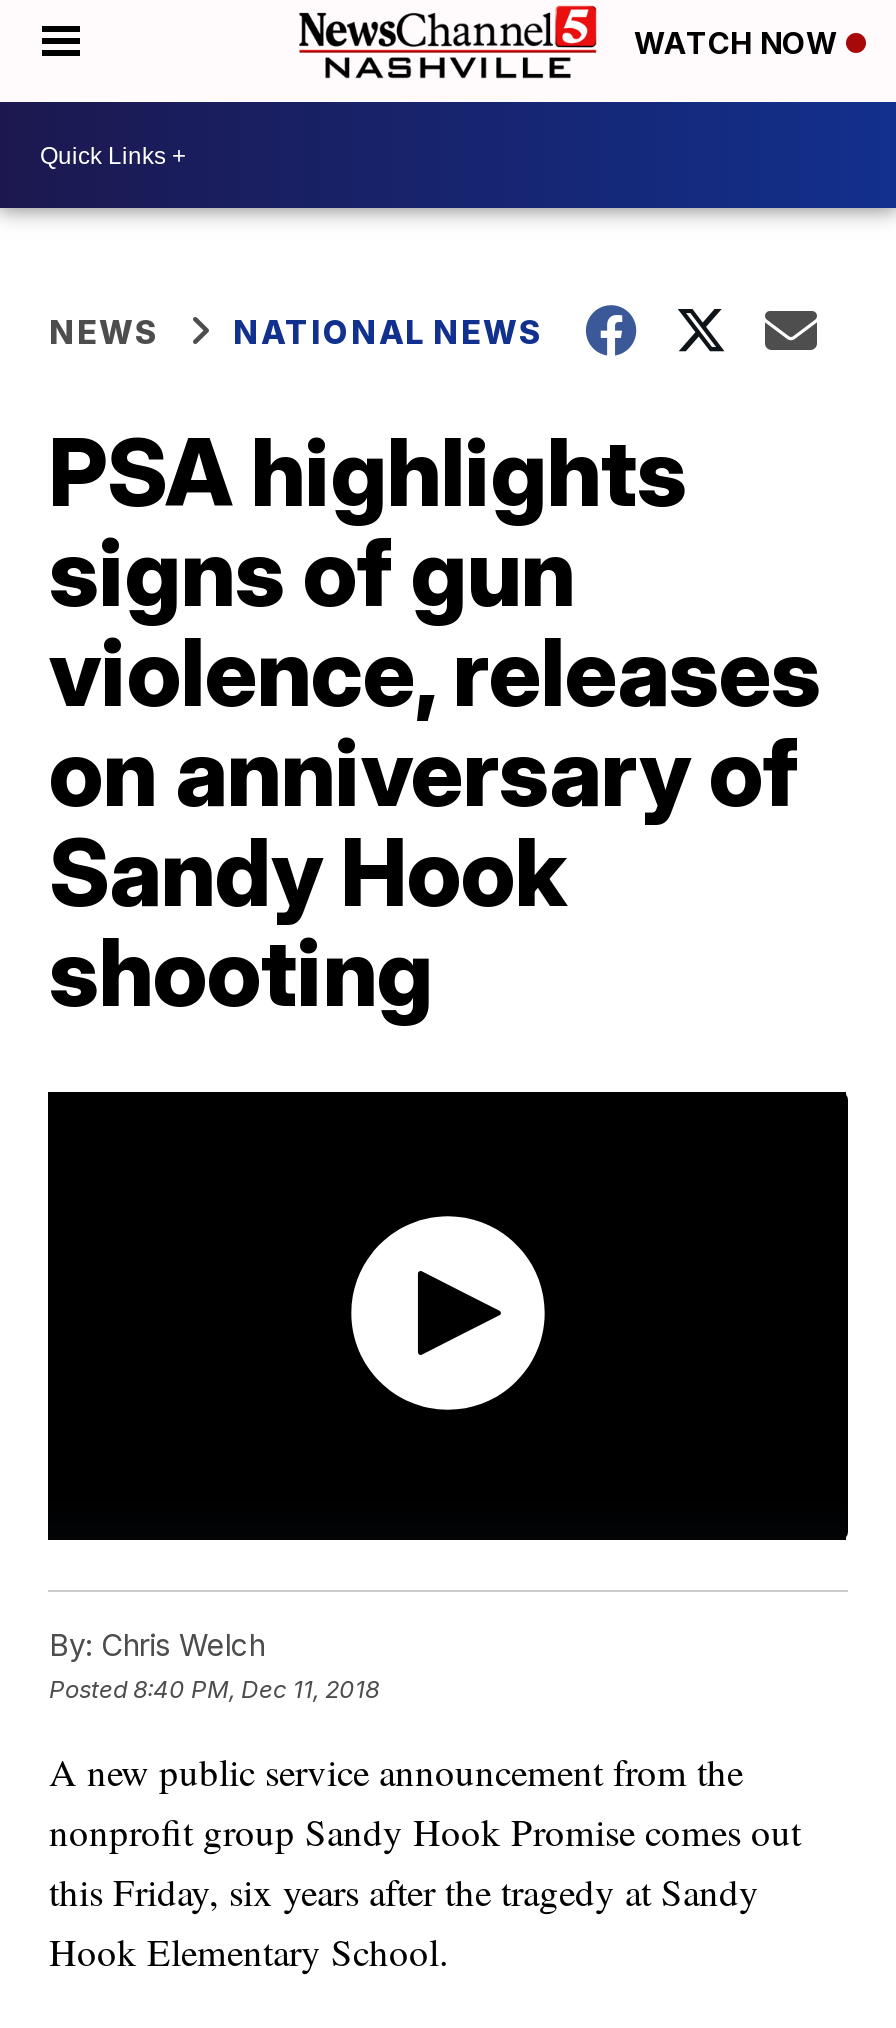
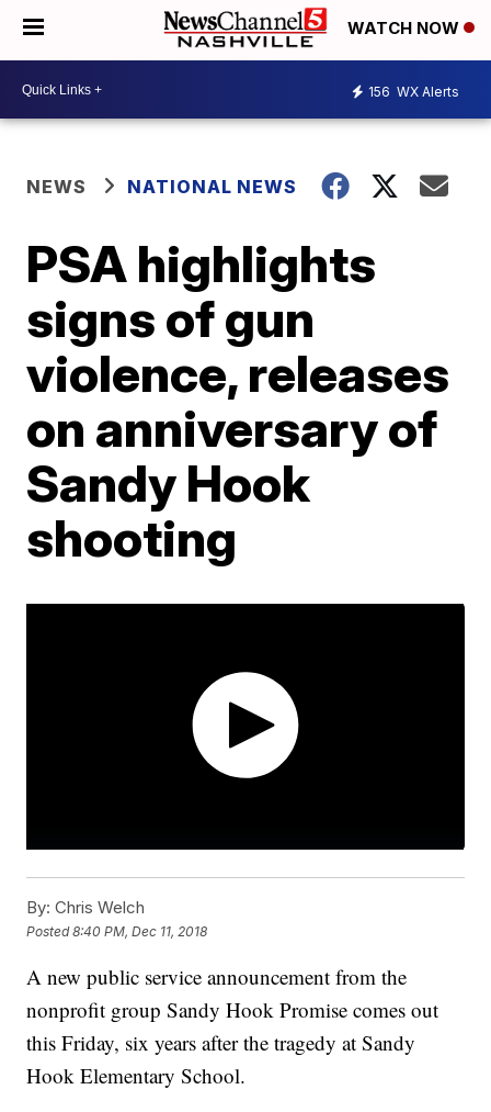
none -> [368,83,459,99] 156 WX Alerts

